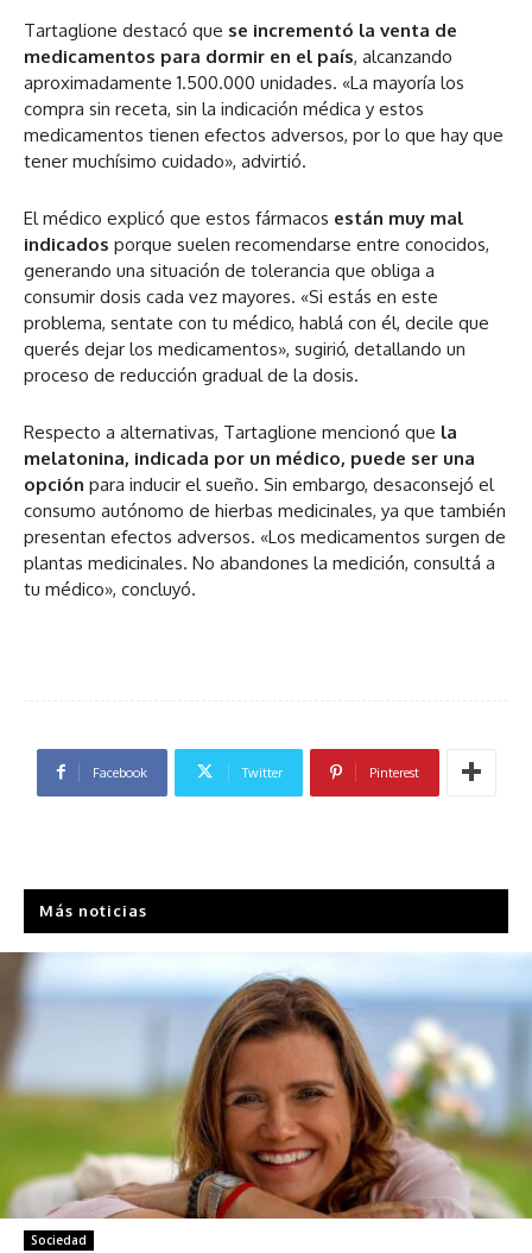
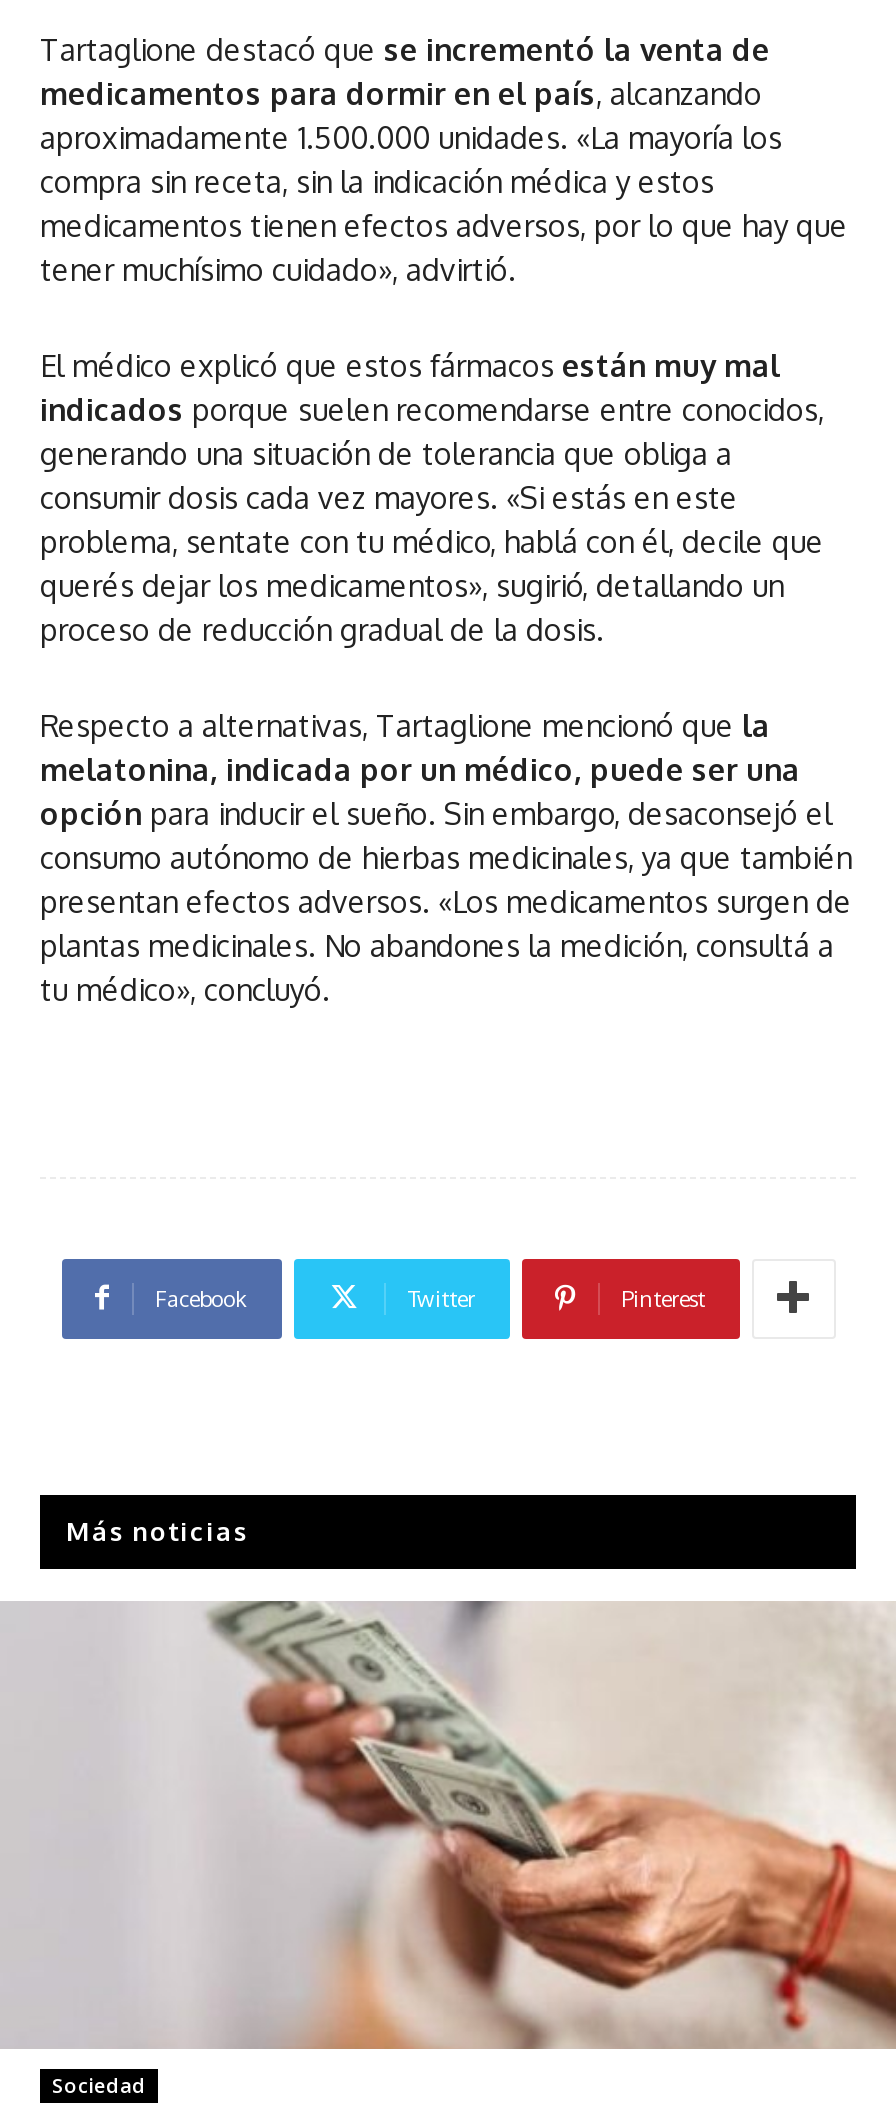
[4,952,528,1220] [image] -> [6,1599,890,2051] [image]

